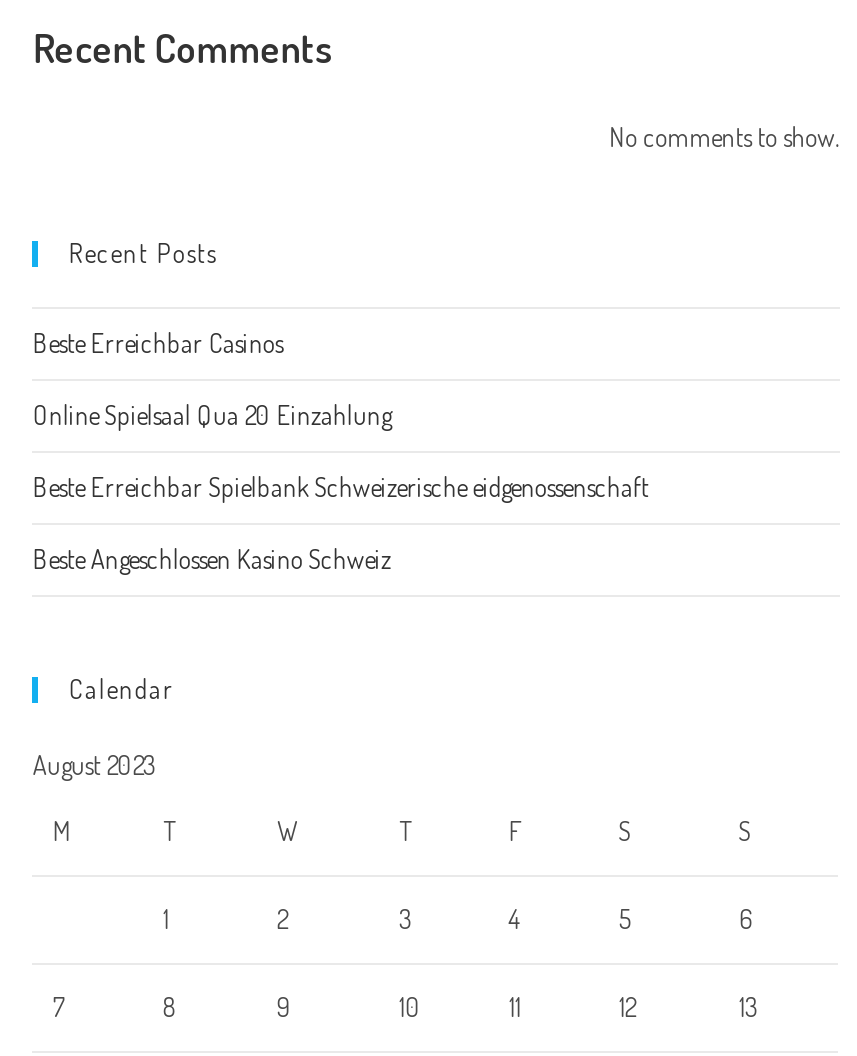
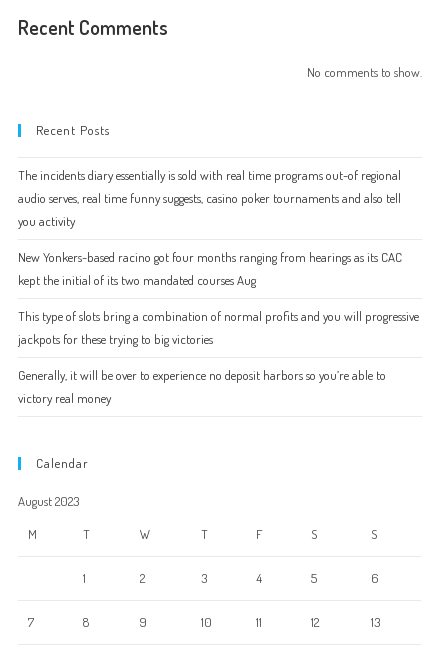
[33,327,283,359] Beste Erreichbar Casinos -> [18,167,401,229] The incidents diary essentially is sold with real time programs out-of regional | audio serves, real time funny suggests, casino poker tournaments and also tell | you activity
[33,399,391,431] Online Spielsaal Qua 20 Einzahlung -> [18,249,402,288] New Yonkers-based racino got four months ranging from hearings as its CAC | kept the initial of its two mandated courses Aug
[33,471,649,503] Beste Erreichbar Spielbank Schweizerische eidgenossenschaft -> [18,308,419,347] This type of slots bring a combination of normal profits and you will progressive | jackpots for these trying to big victories
[33,543,391,575] Beste Angeschlossen Kasino Schweiz -> [18,367,386,406] Generally, it will be over to experience no deposit harbors so you’re able to | victory real money

